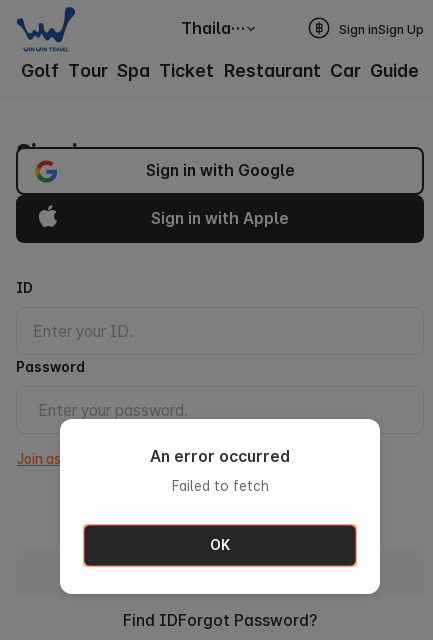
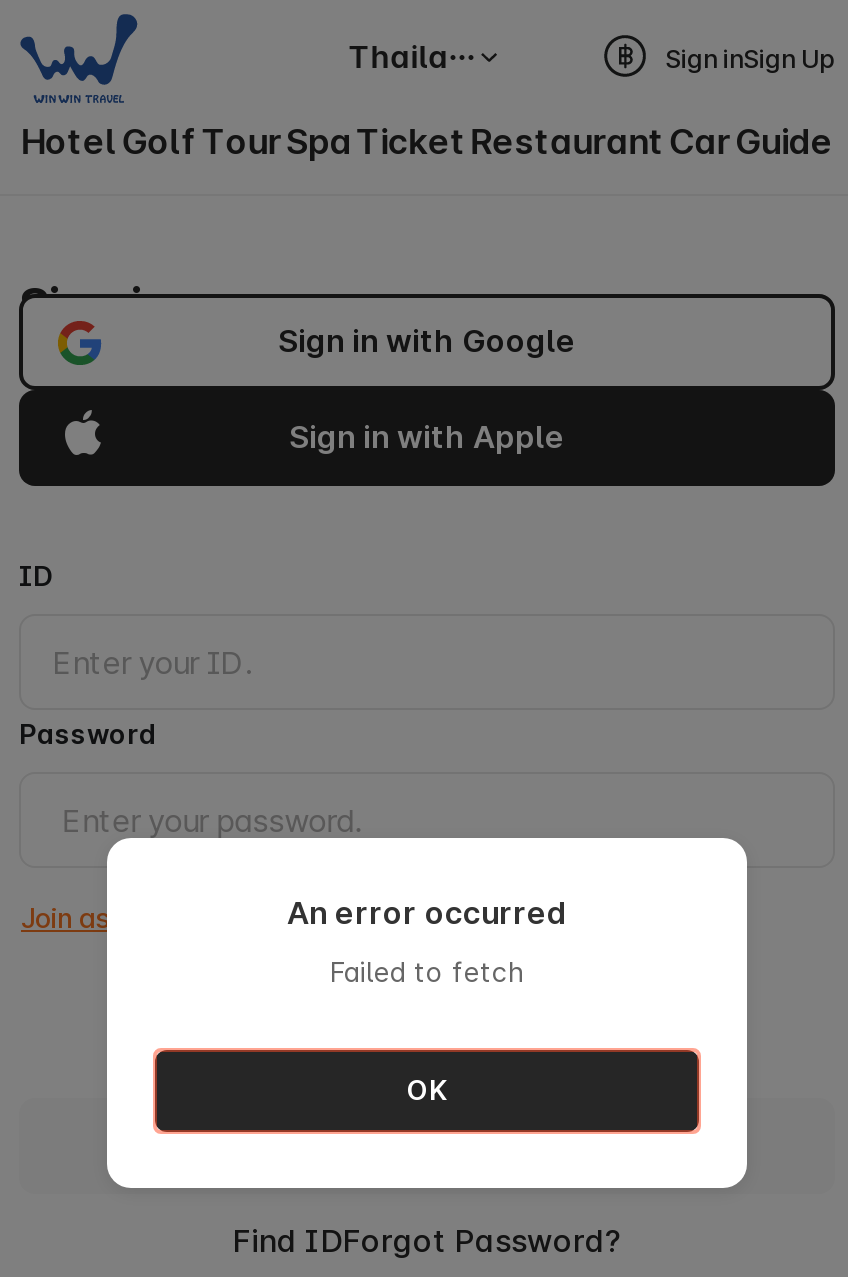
[21,60,419,81] Golf Tour Spa Ticket Restaurant Car Guide -> [21,120,833,162] Hotel Golf Tour Spa Ticket Restaurant Car Guide

